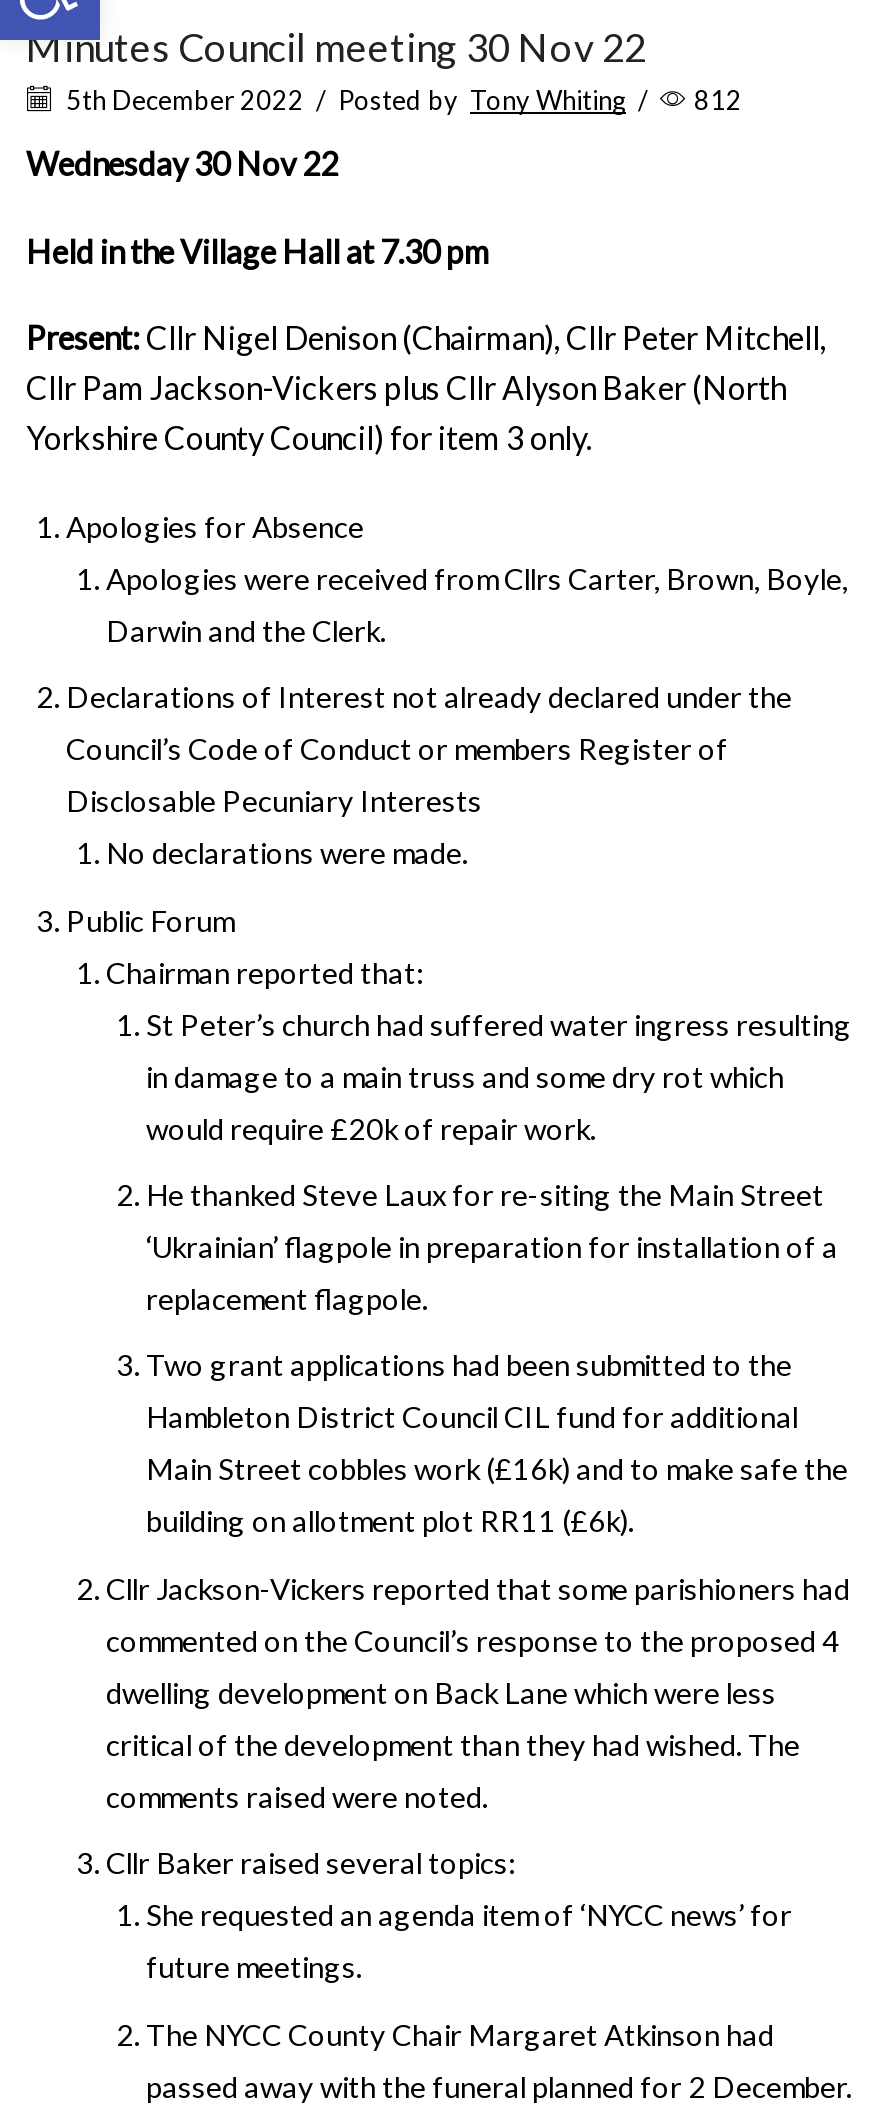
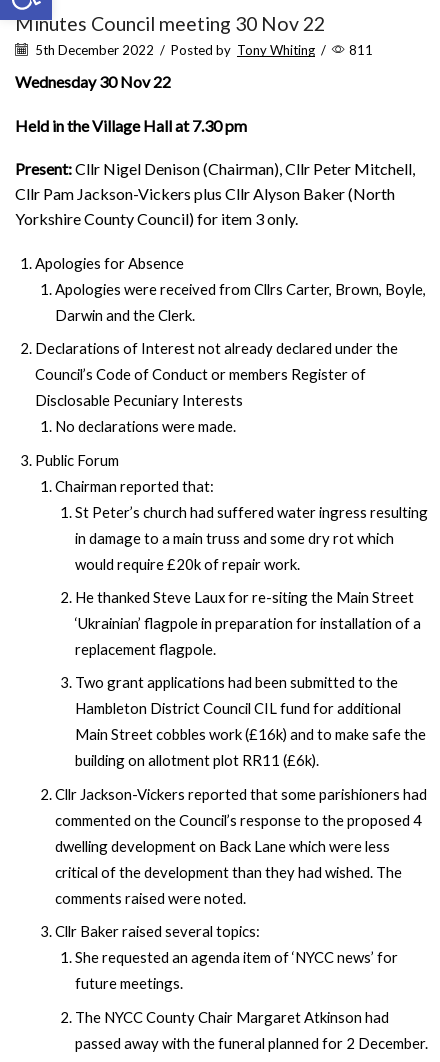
[60,84,742,116] 5th December 2022 / Posted by Tony Whiting / 812 -> [32,42,373,58] 5th December 2022 / Posted by Tony Whiting / 811

